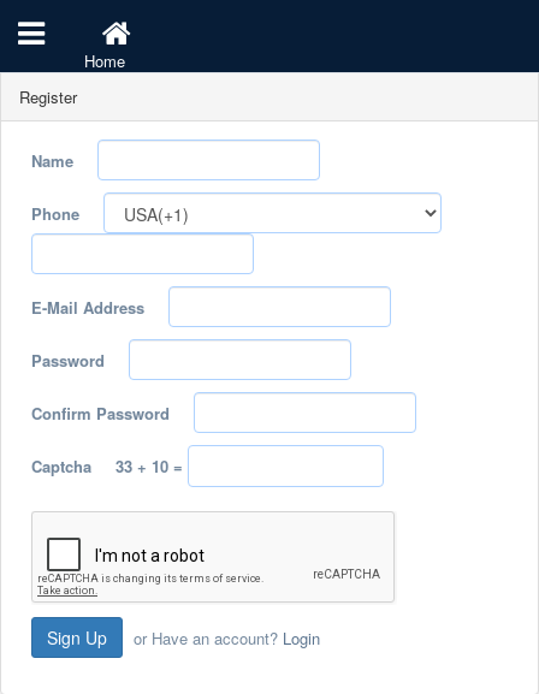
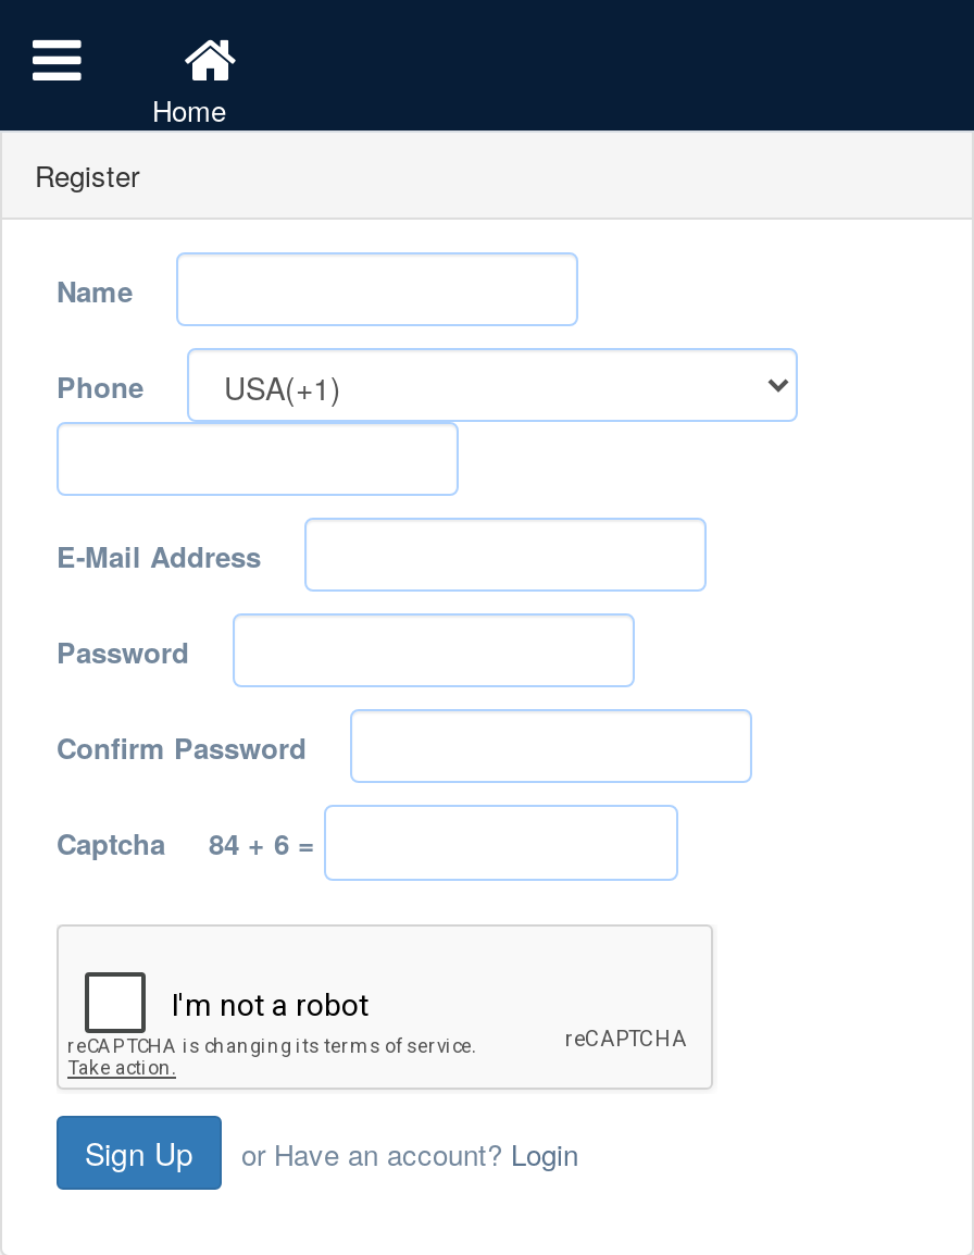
[31,455,183,478] Captcha 33 + 10 = -> [57,822,315,863] Captcha 84 + 6 =

